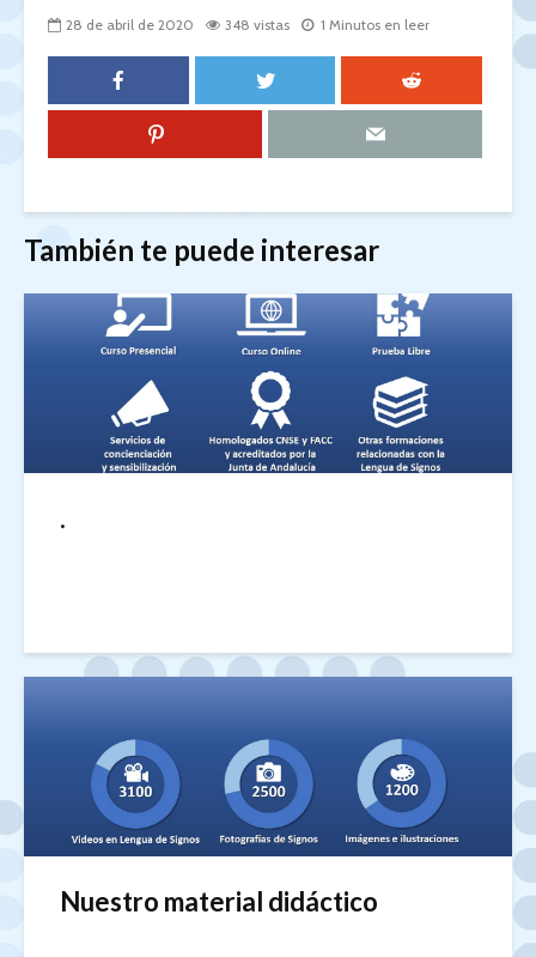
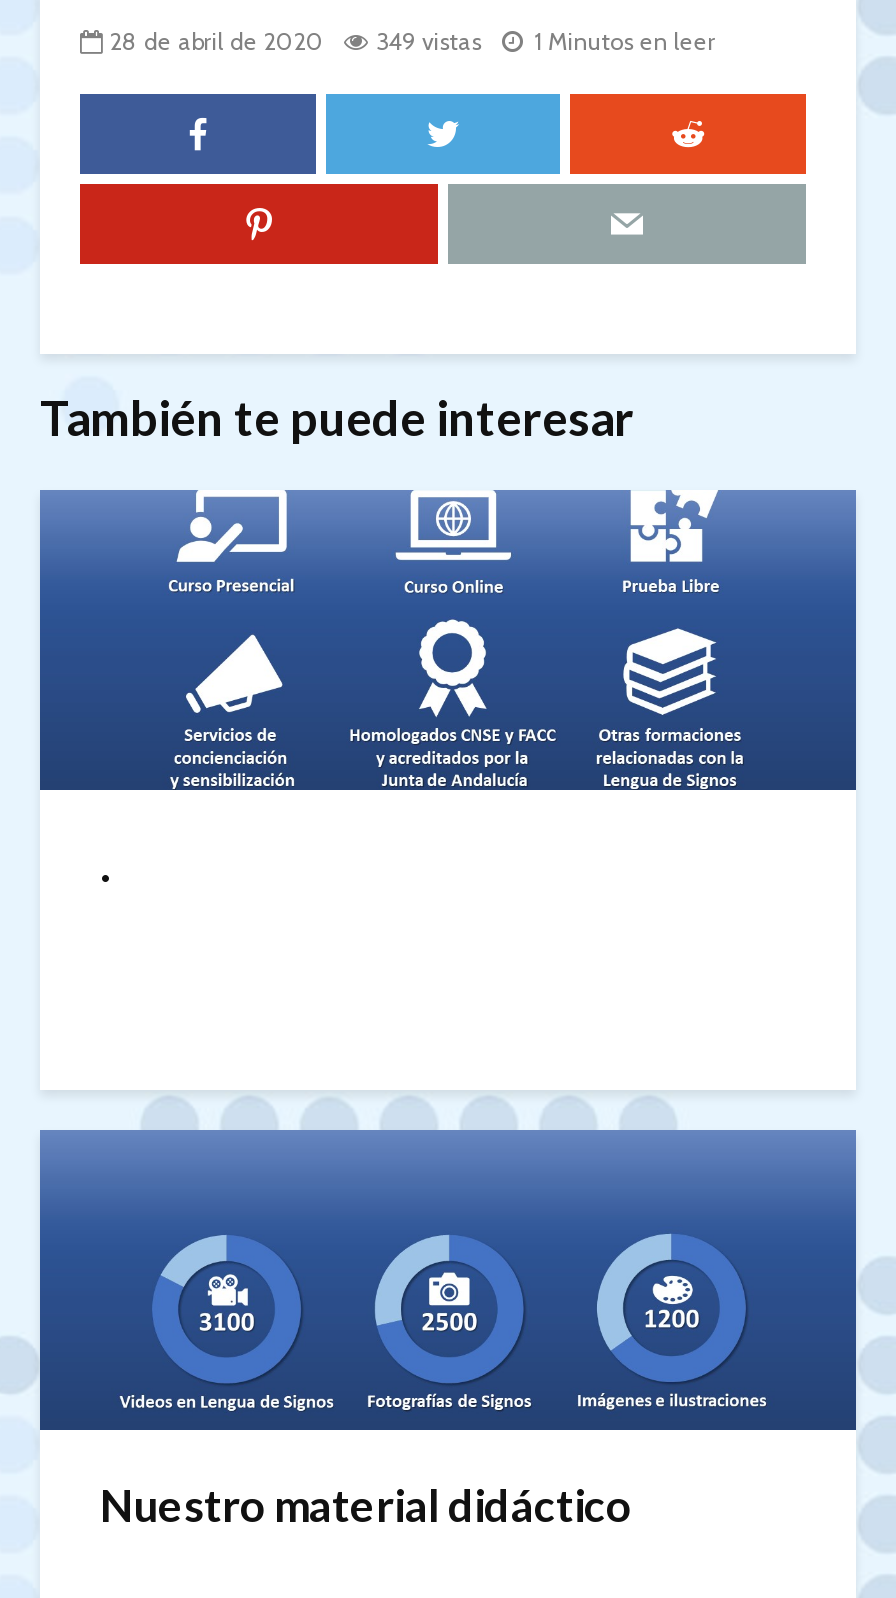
[66,15,430,33] 28 de abril de 2020 348 vistas 1 Minutos en leer -> [110,25,716,55] 28 de abril de 2020 349 vistas 1 Minutos en leer

